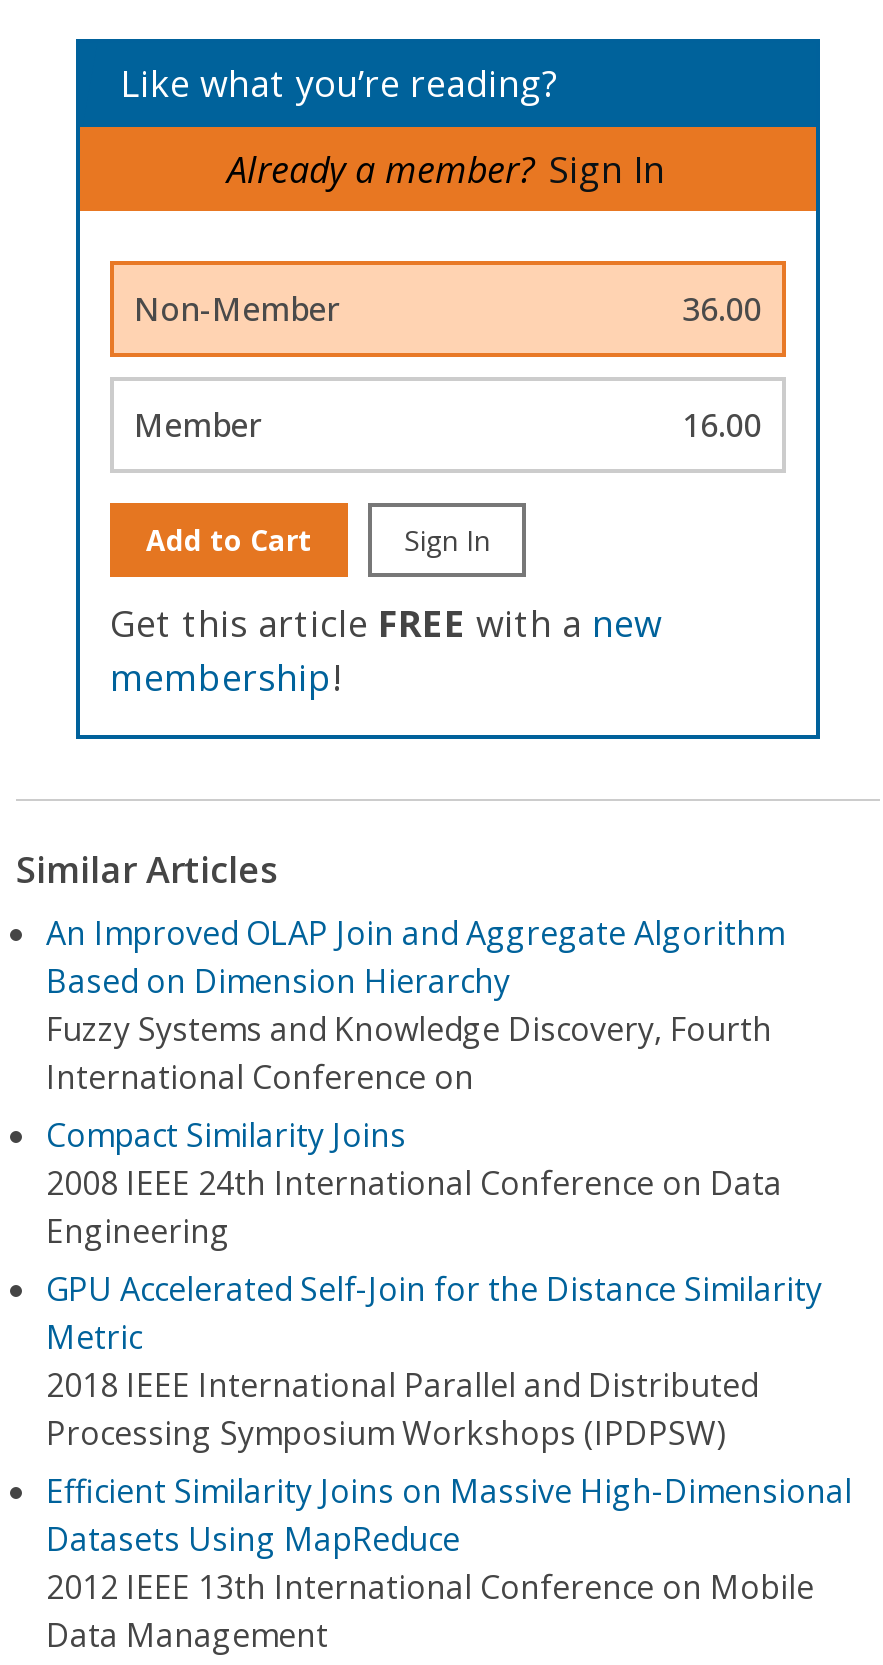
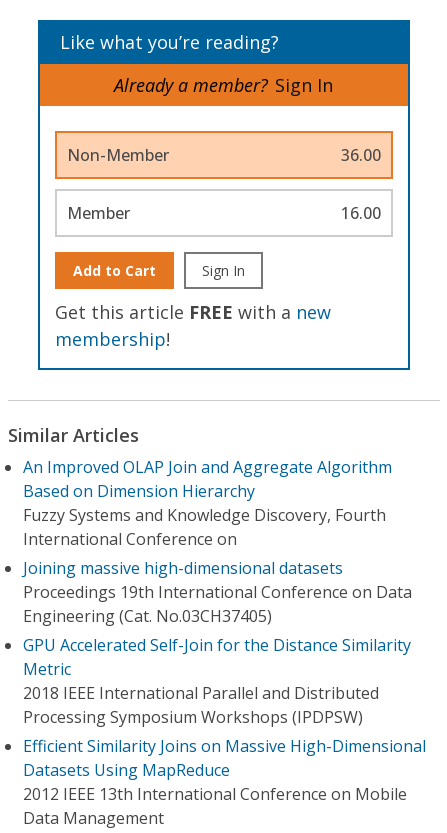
[46,1113,782,1253] Compact Similarity Joins | 2008 IEEE 24th International Conference on Data | Engineering -> [23,557,412,627] Joining massive high-dimensional datasets | Proceedings 19th International Conference on Data | Engineering (Cat. No.03CH37405)

